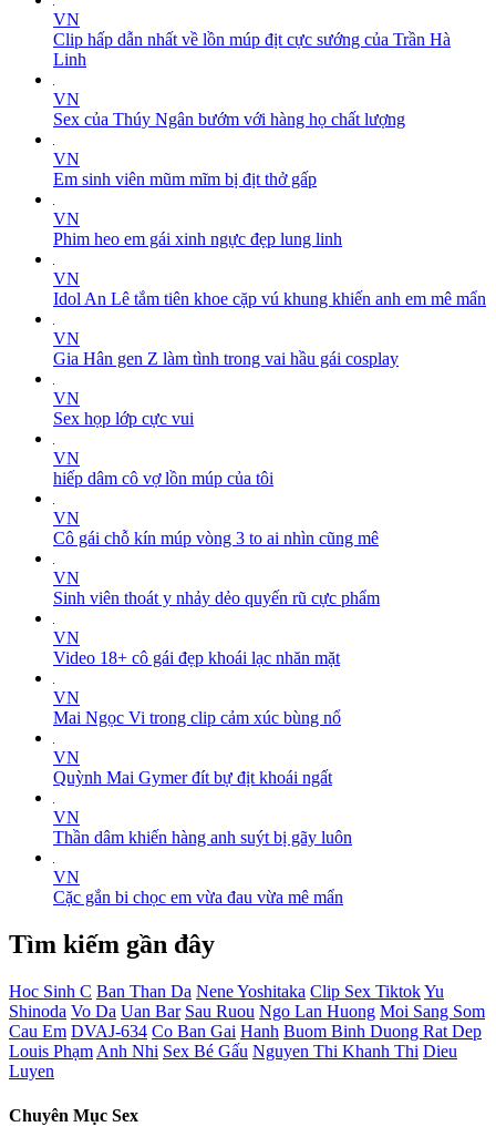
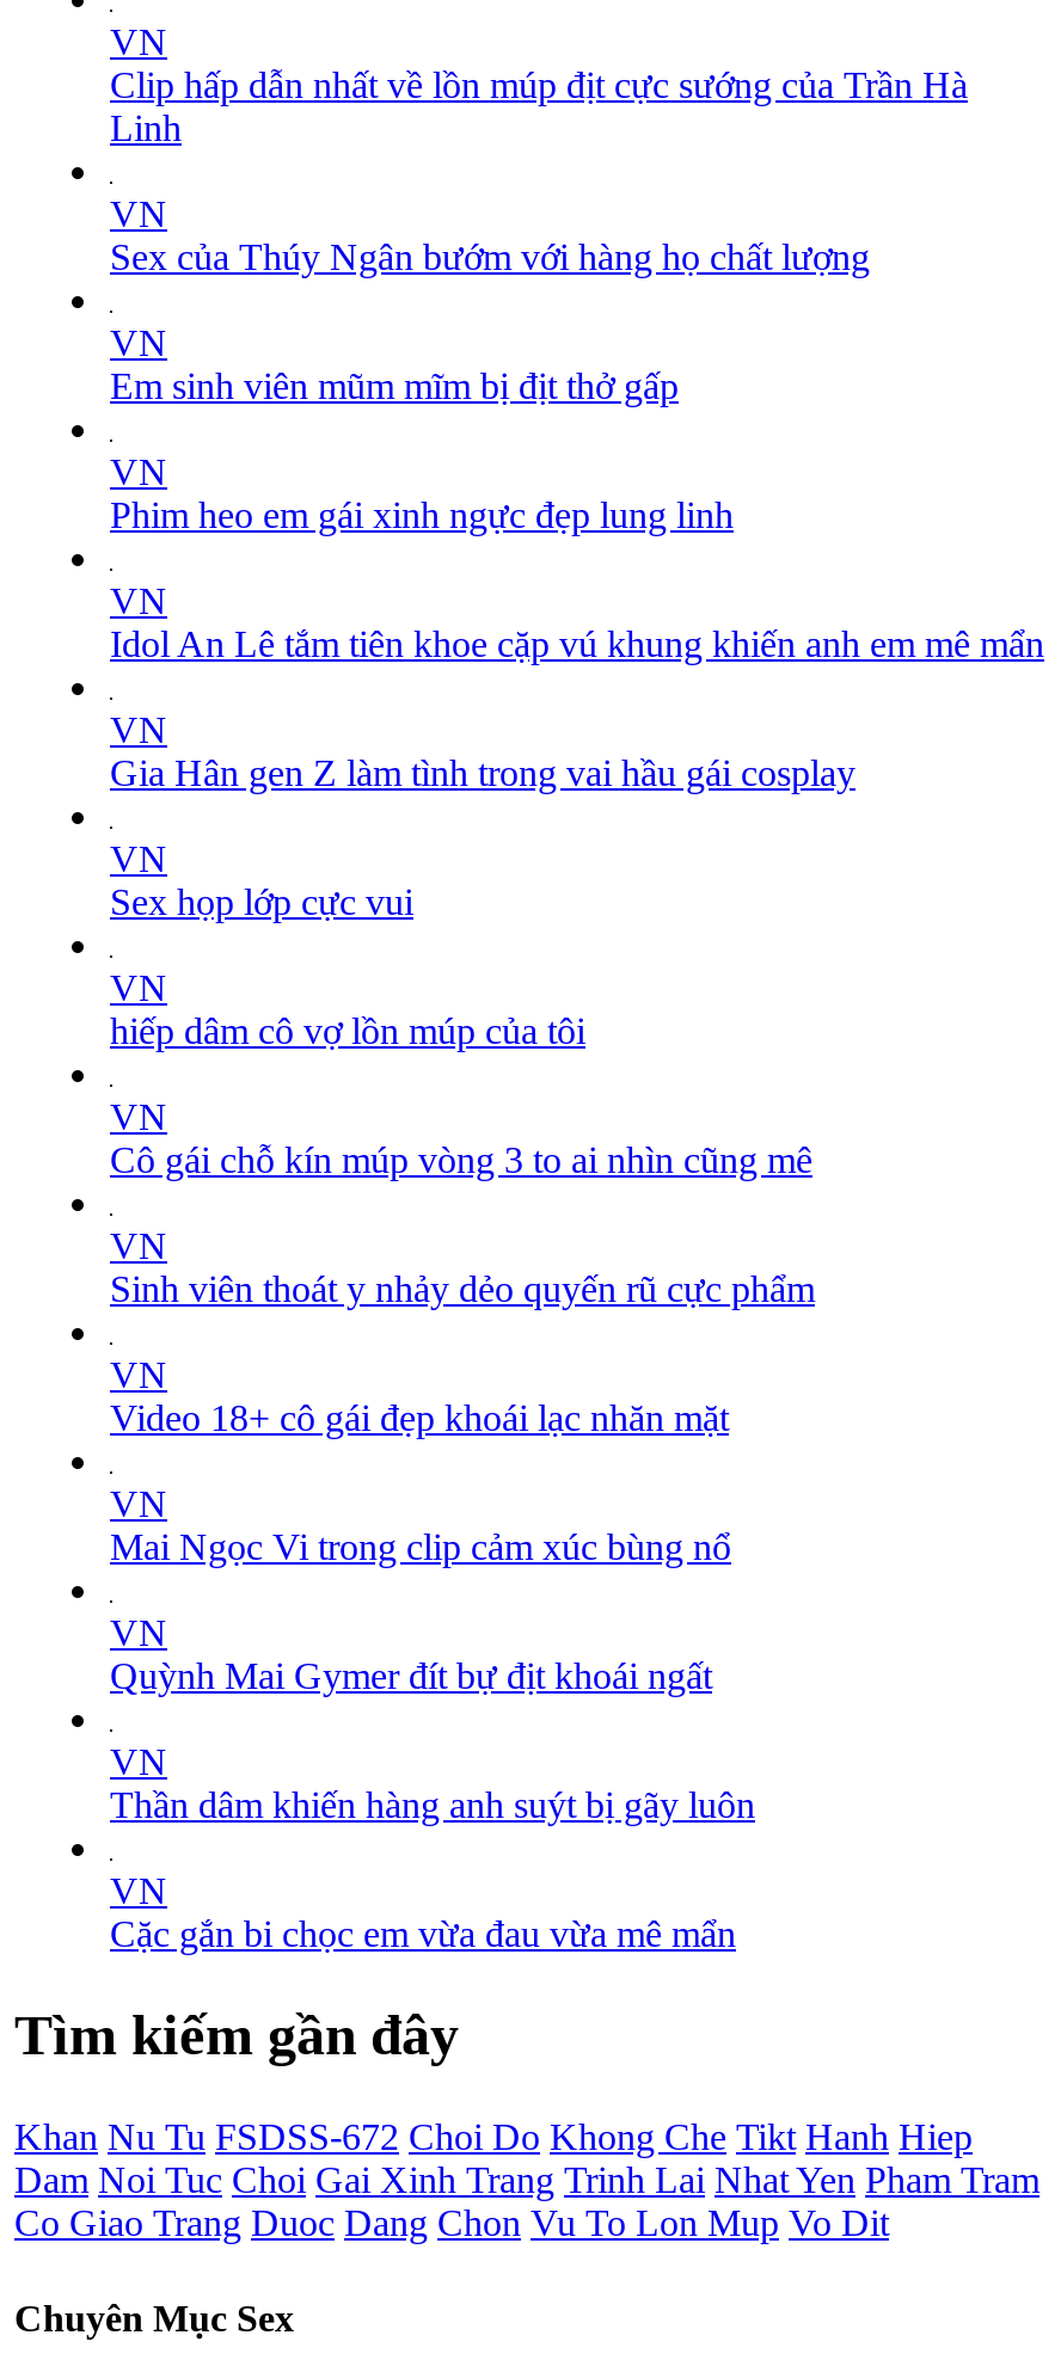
[9,982,485,1081] Hoc Sinh C Ban Than Da Nene Yoshitaka Clip Sex Tiktok Yu | Shinoda Vo Da Uan Bar Sau Ruou Ngo Lan Huong Moi Sang Som | Cau Em DVAJ-634 Co Ban Gai Hanh Buom Binh Duong Rat Dep | Louis Phạm Anh Nhi Sex Bé Gấu Nguyen Thi Khanh Thi Dieu | Luyen -> [14,2117,1039,2243] Khan Nu Tu FSDSS-672 Choi Do Khong Che Tikt Hanh Hiep | Dam Noi Tuc Choi Gai Xinh Trang Trinh Lai Nhat Yen Pham Tram | Co Giao Trang Duoc Dang Chon Vu To Lon Mup Vo Dit

